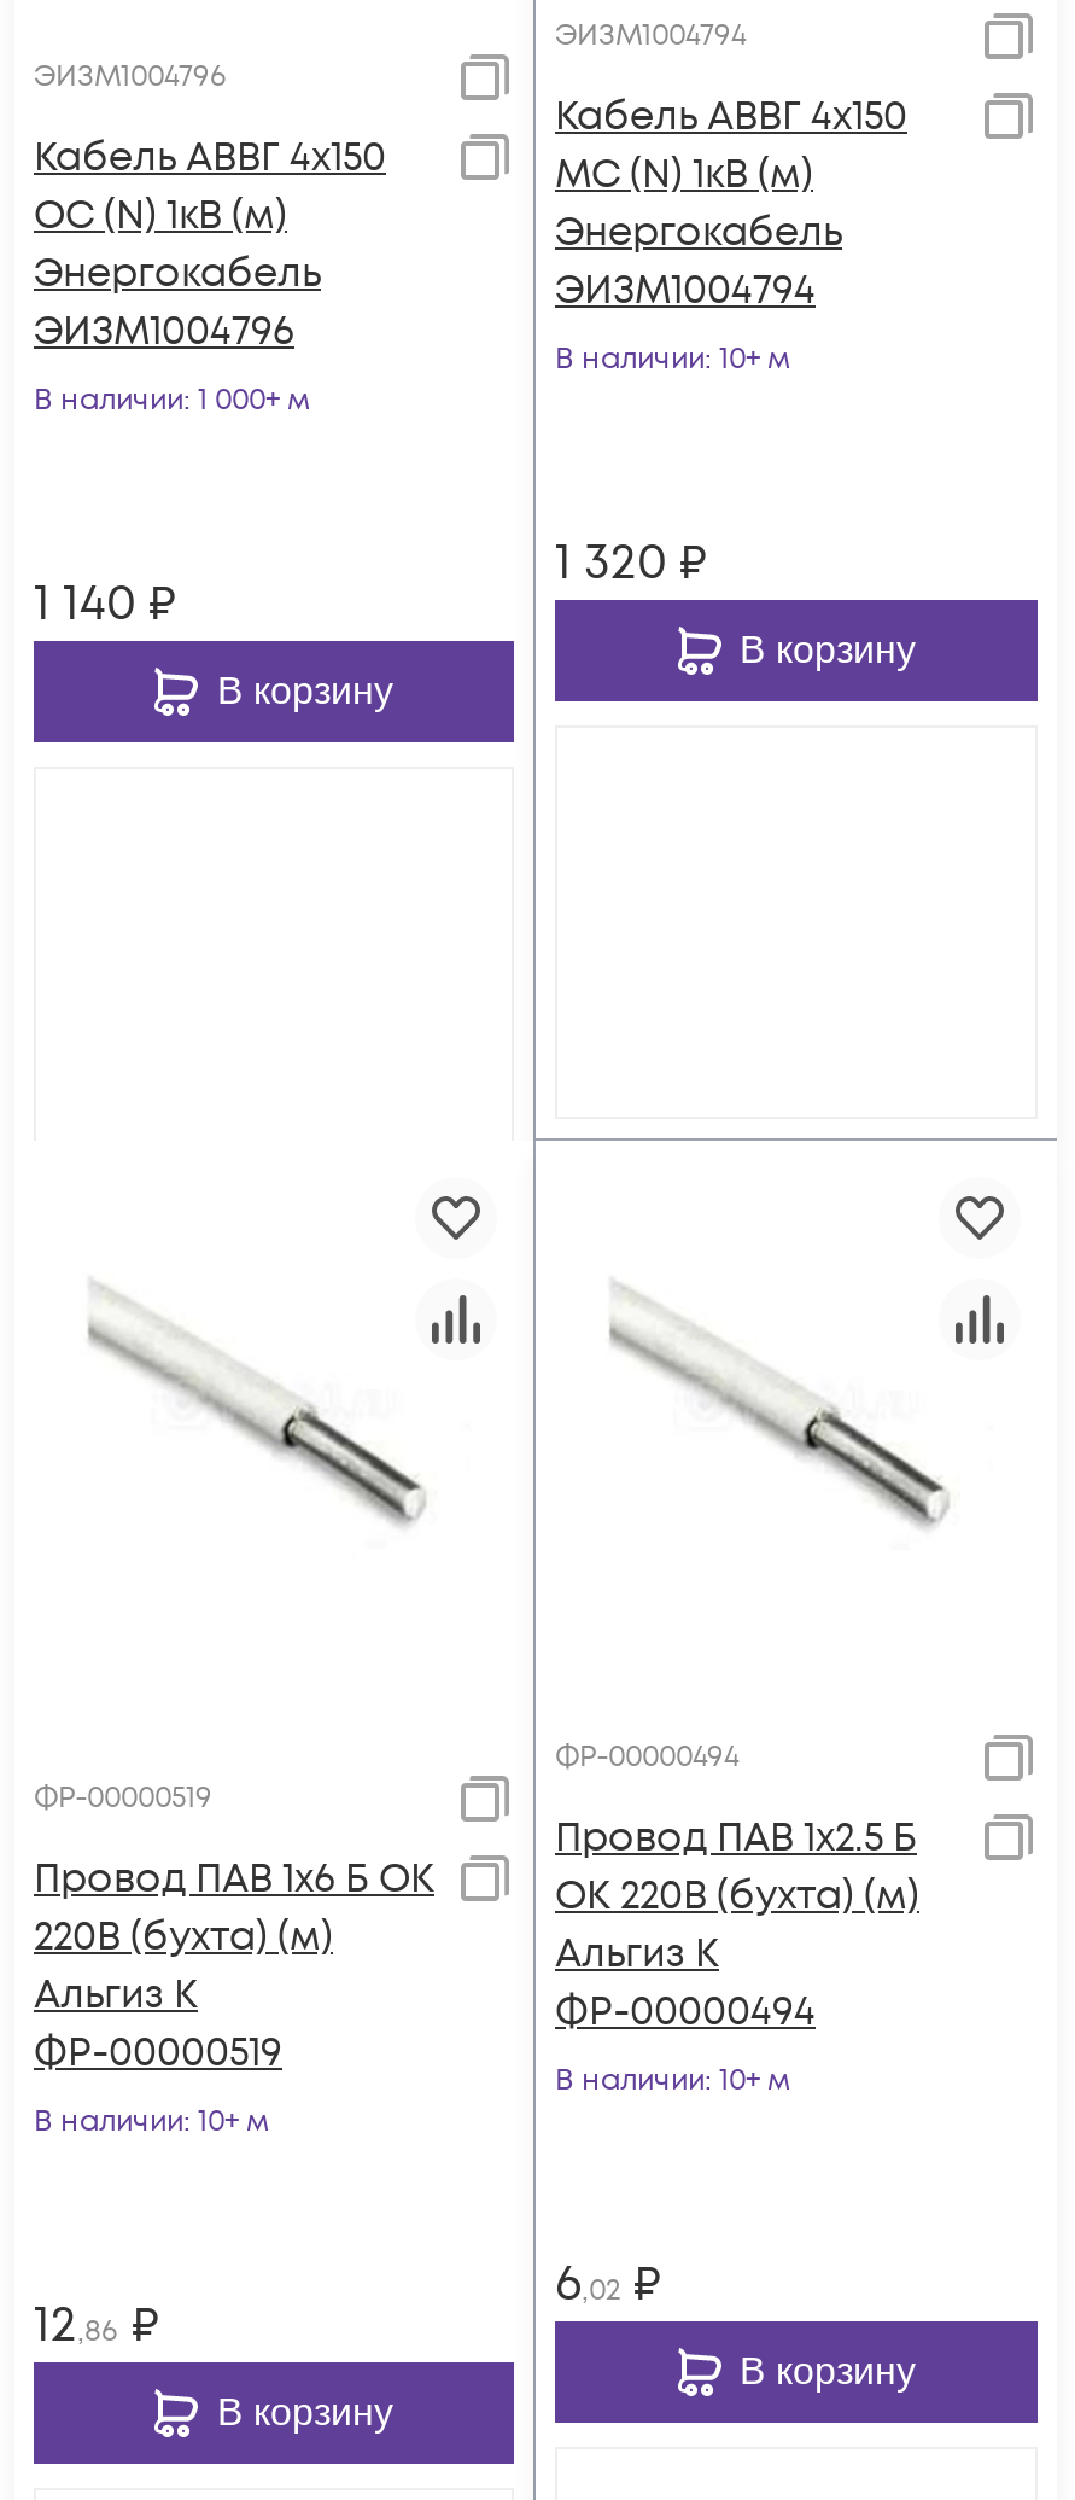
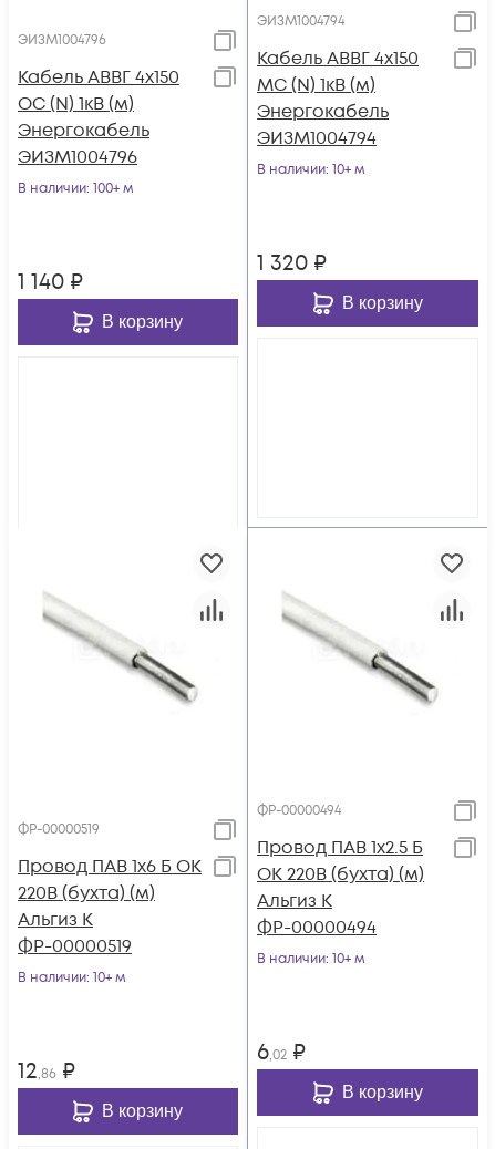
[34,380,311,421] В наличии: 1 000+ м -> [18,179,134,198] В наличии: 100+ м

